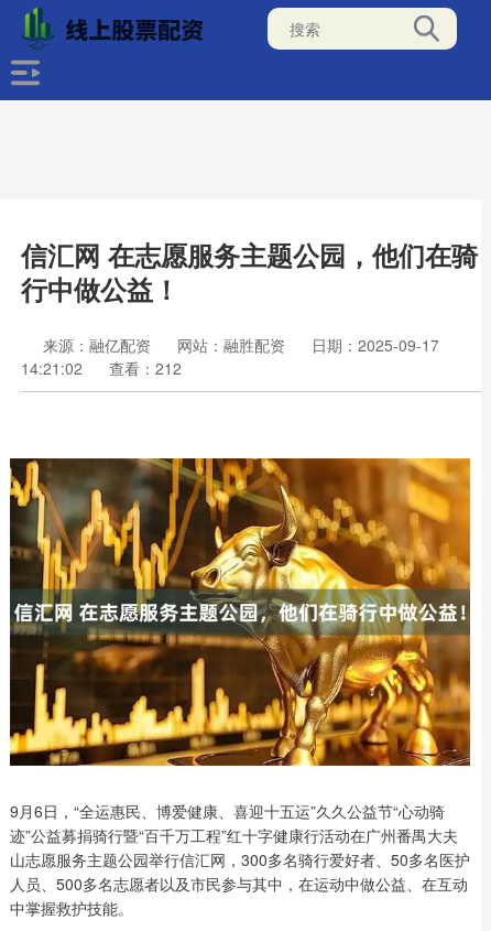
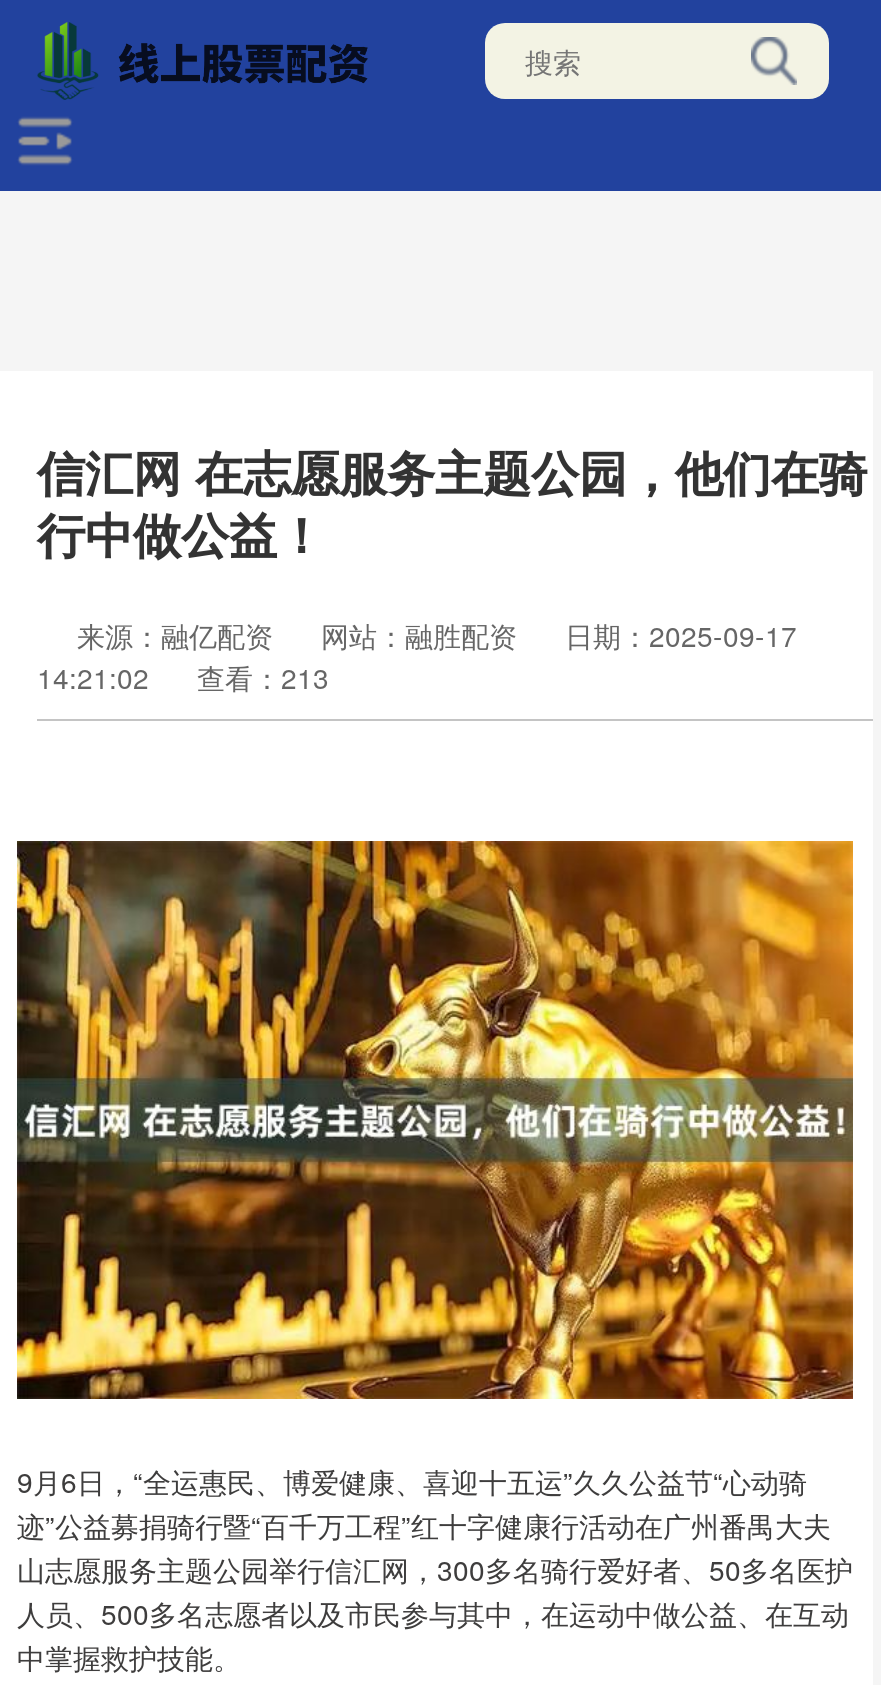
[21,357,182,379] 14:21:02 查看：212 -> [37,657,329,697] 14:21:02 查看：213

